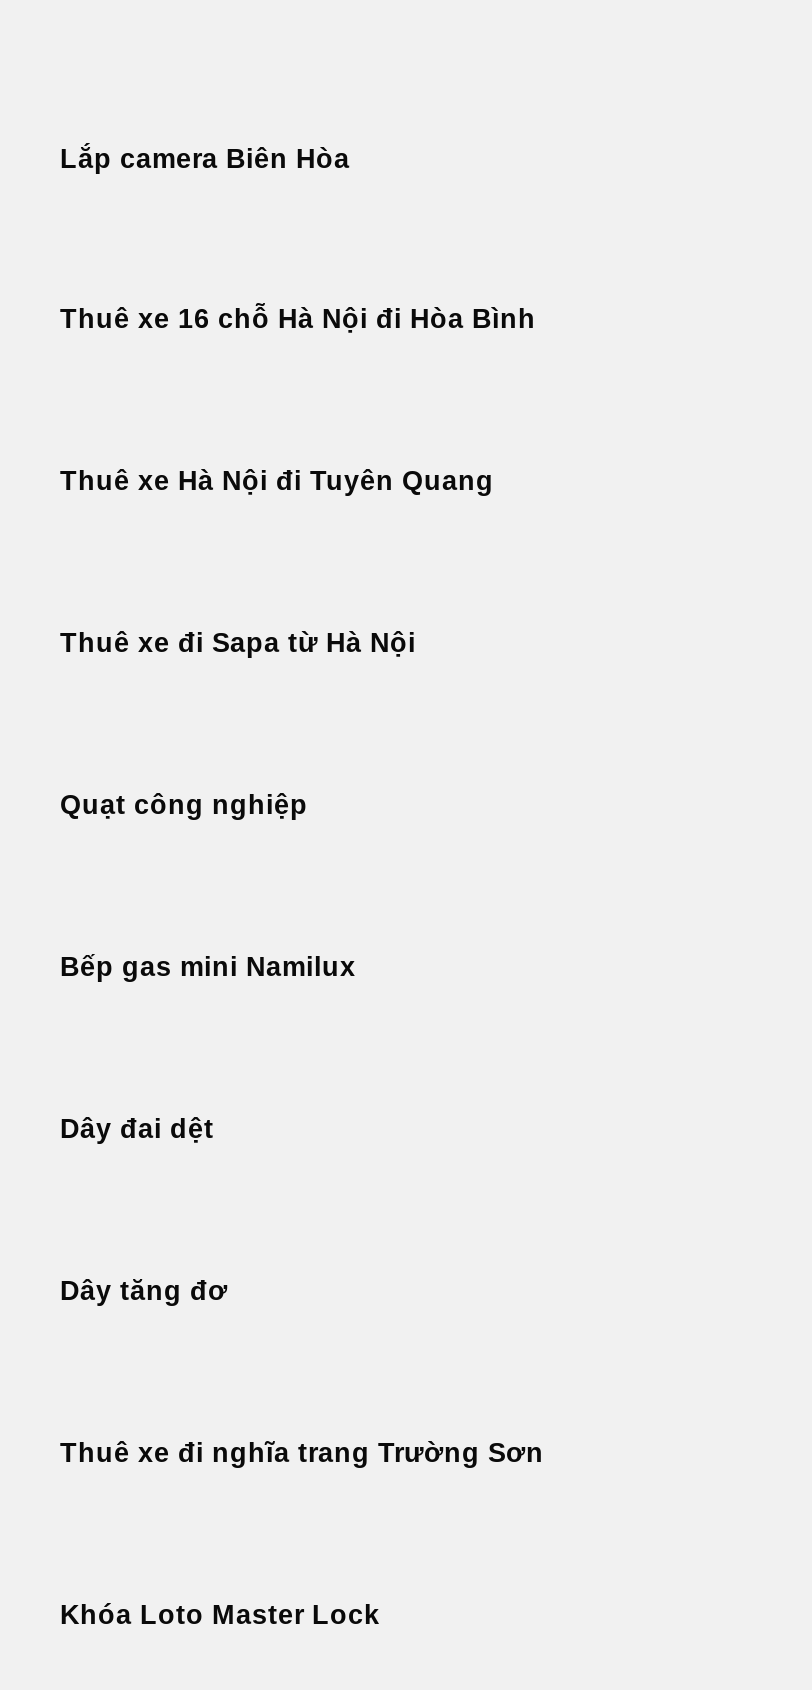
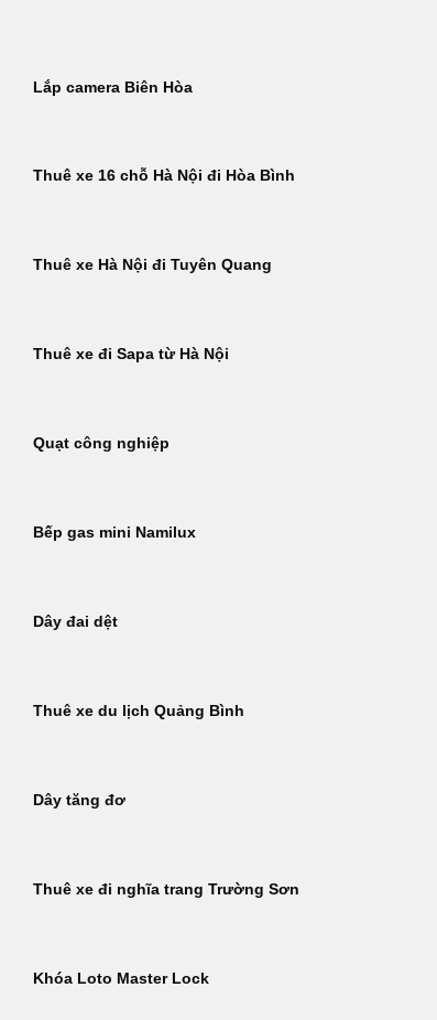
none -> [33,703,244,720] Thuê xe du lịch Quảng Bình

